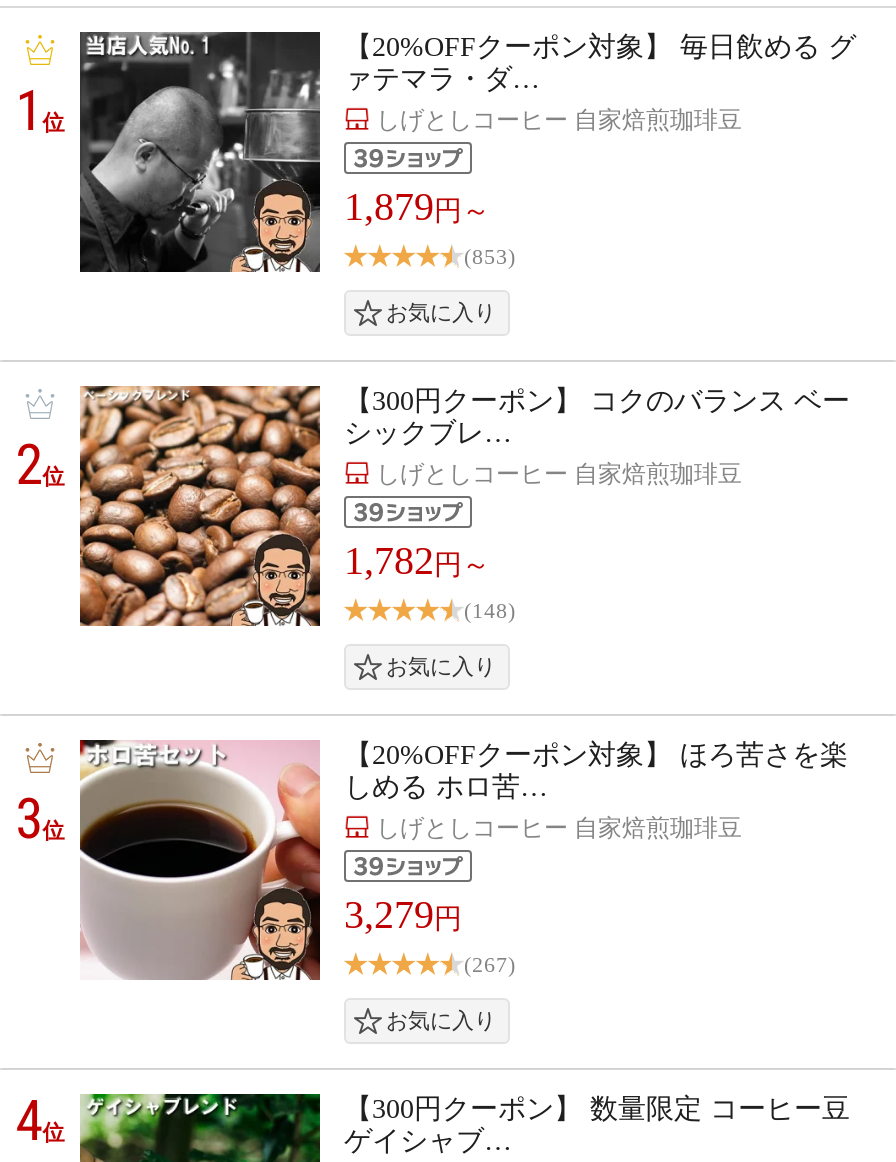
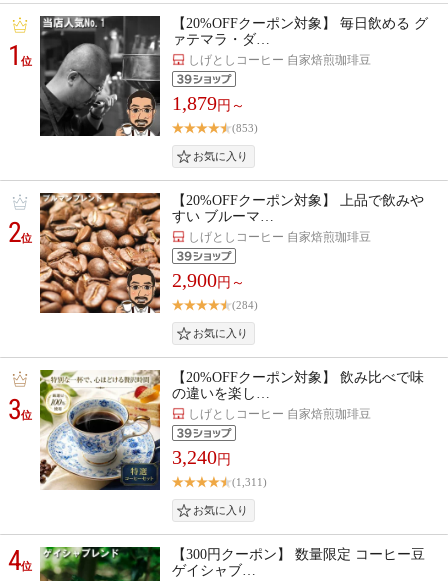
[78,384,850,628] [image] | 【300円クーポン】 コクのバランス ベー | シックブレ… -> [39,192,424,314] [image] | 【20%OFFクーポン対象】 上品で飲みや | すい ブルーマ…
[344,538,490,582] 1,782円～ -> [172,269,245,291] 2,900円～
[464,599,516,623] (148) -> [232,299,258,311] (284)
[78,738,848,982] [image] | 【20%OFFクーポン対象】 ほろ苦さを楽 | しめる ホロ苦… -> [39,369,424,491] [image] | 【20%OFFクーポン対象】 飲み比べで味 | の違いを楽し…
[344,892,462,936] 3,279円 -> [172,446,231,468] 3,240円
[464,953,516,977] (267) -> [232,476,267,488] (1,311)

